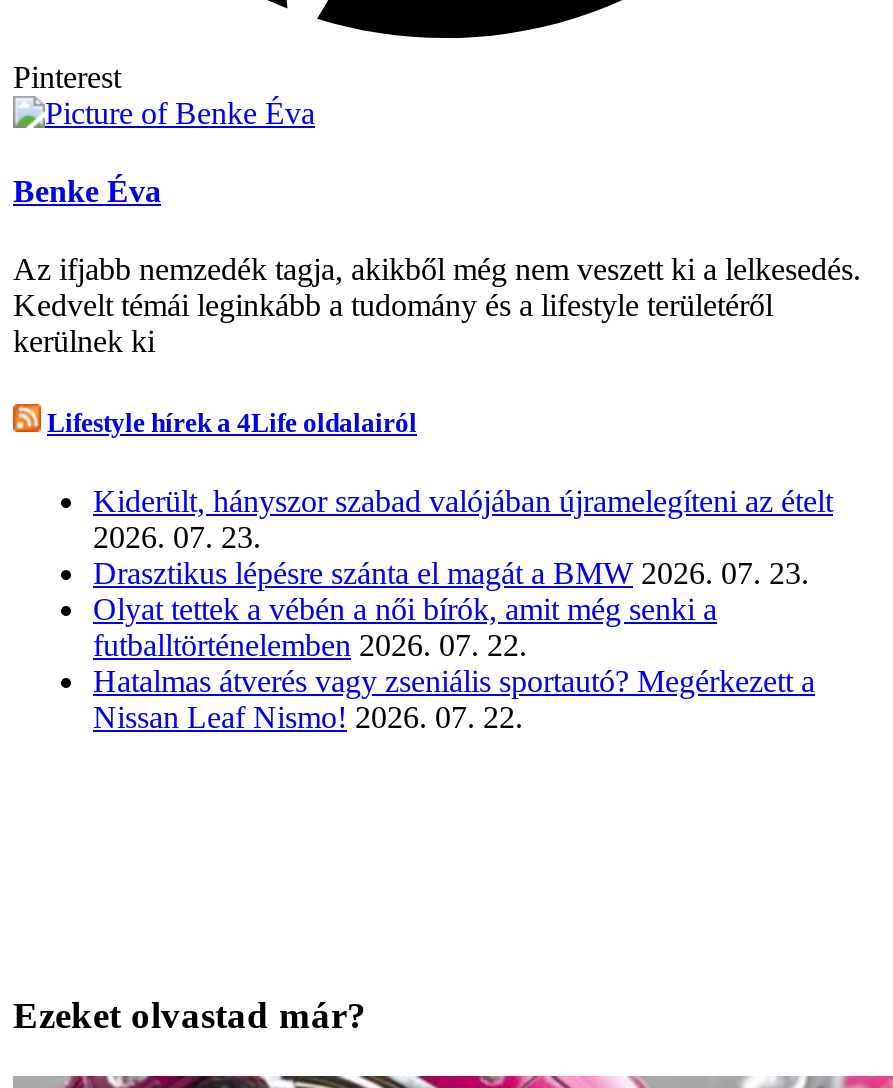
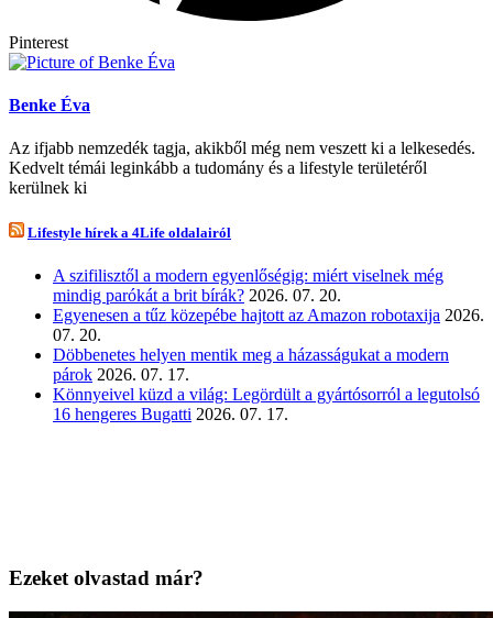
[93,485,833,735] Kiderült, hányszor szabad valójában újramelegíteni az ételt | 2026. 07. 23. | Drasztikus lépésre szánta el magát a BMW 2026. 07. 23. | Olyat tettek a vébén a női bírók, amit még senki a | futballtörténelemben 2026. 07. 22. | Hatalmas átverés vagy zseniális sportautó? Megérkezett a | Nissan Leaf Nismo! 2026. 07. 22. -> [53,267,484,424] A szifilisztől a modern egyenlőségig: miért viselnek még | mindig parókát a brit bírák? 2026. 07. 20. | Egyenesen a tűz közepébe hajtott az Amazon robotaxija 2026. | 07. 20. | Döbbenetes helyen mentik meg a házasságukat a modern | párok 2026. 07. 17. | Könnyeivel küzd a világ: Legördült a gyártósorról a legutolsó | 16 hengeres Bugatti 2026. 07. 17.

